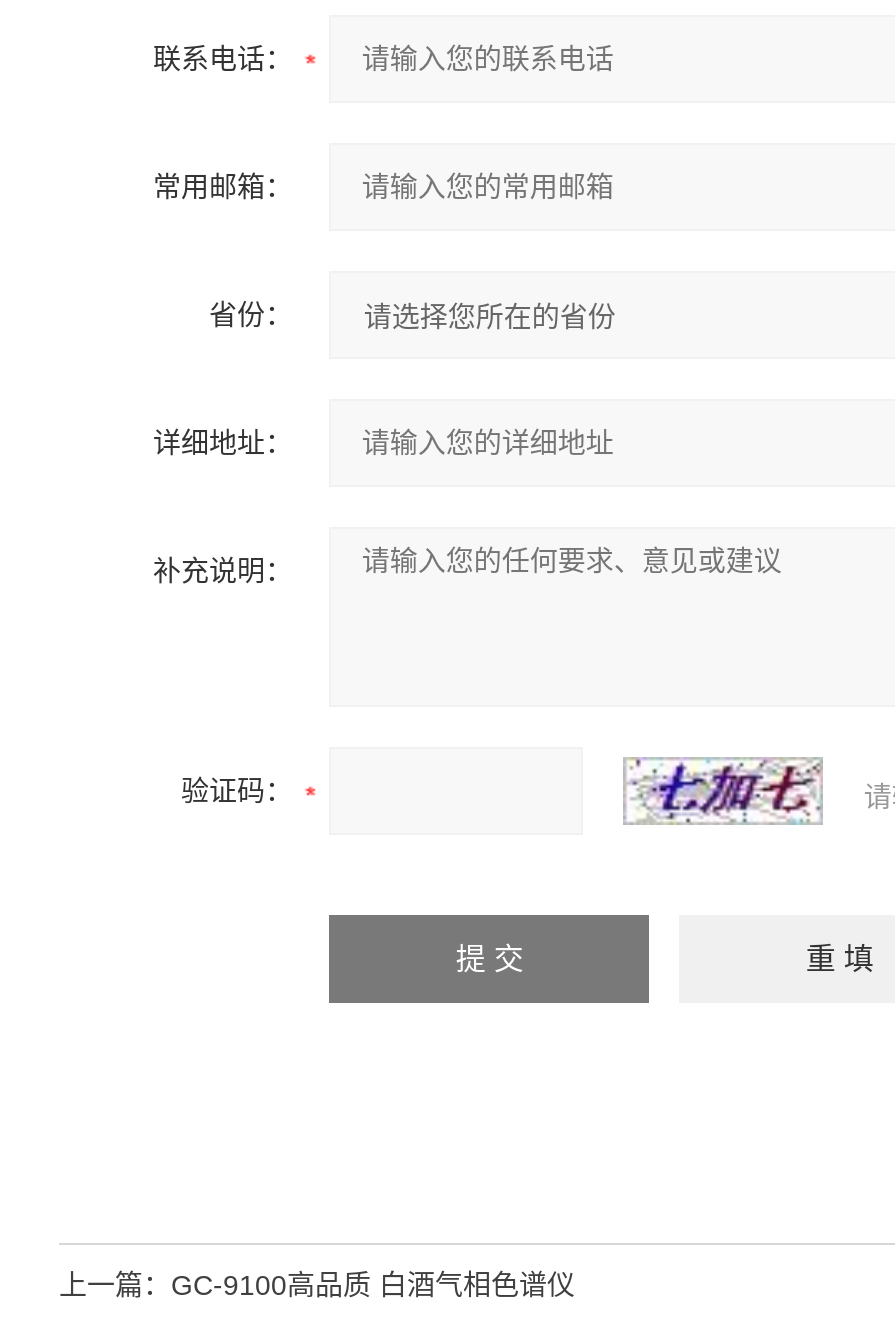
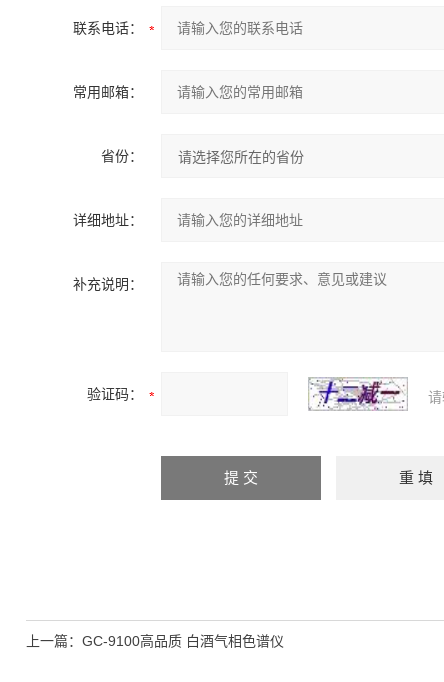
[629,757,823,825] [image] -> [309,377,407,411] [image]

